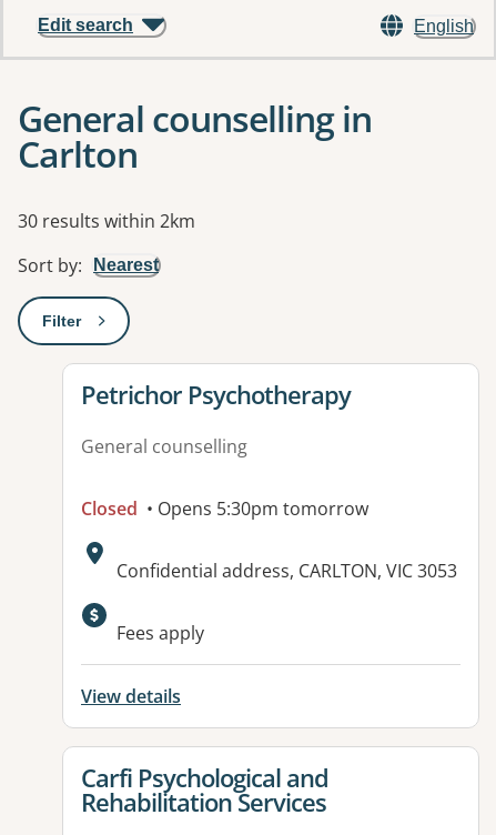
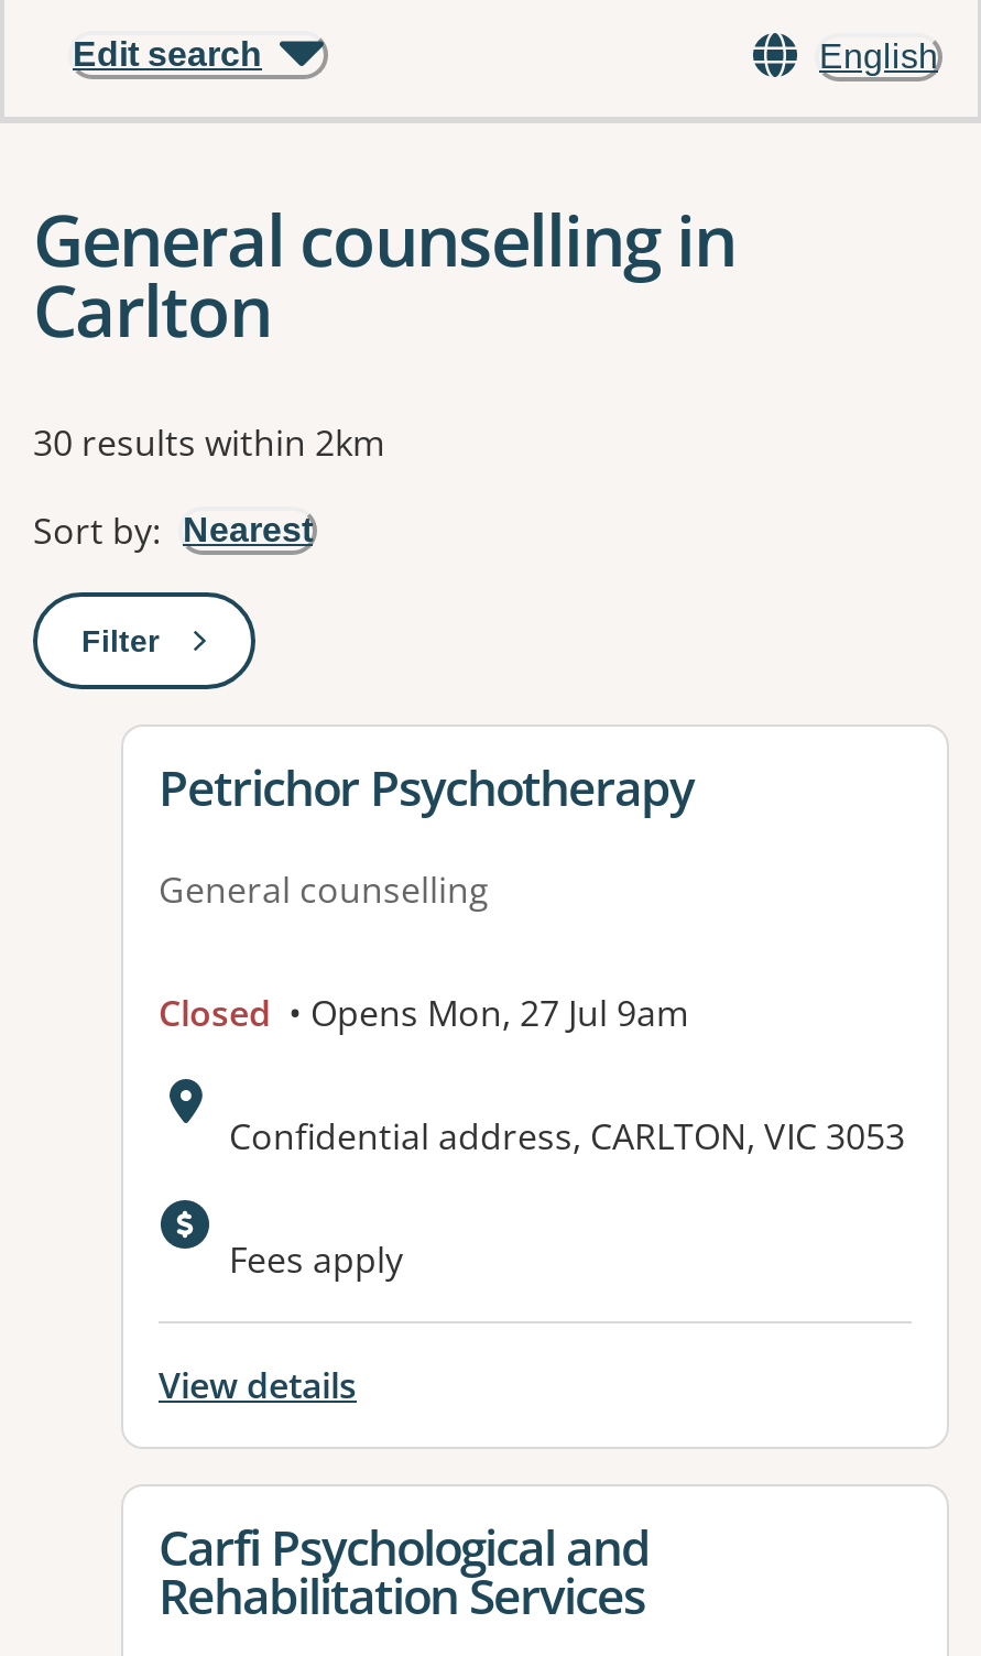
[81,497,368,521] Closed • Opens 5:30pm tomorrow -> [159,990,689,1038] Closed • Opens Mon, 27 Jul 9am

